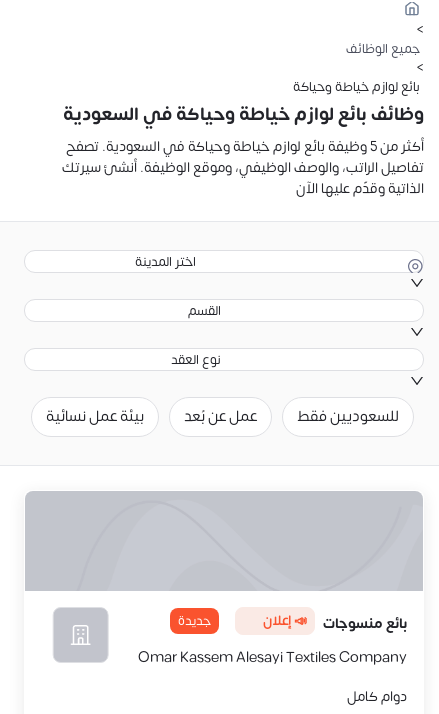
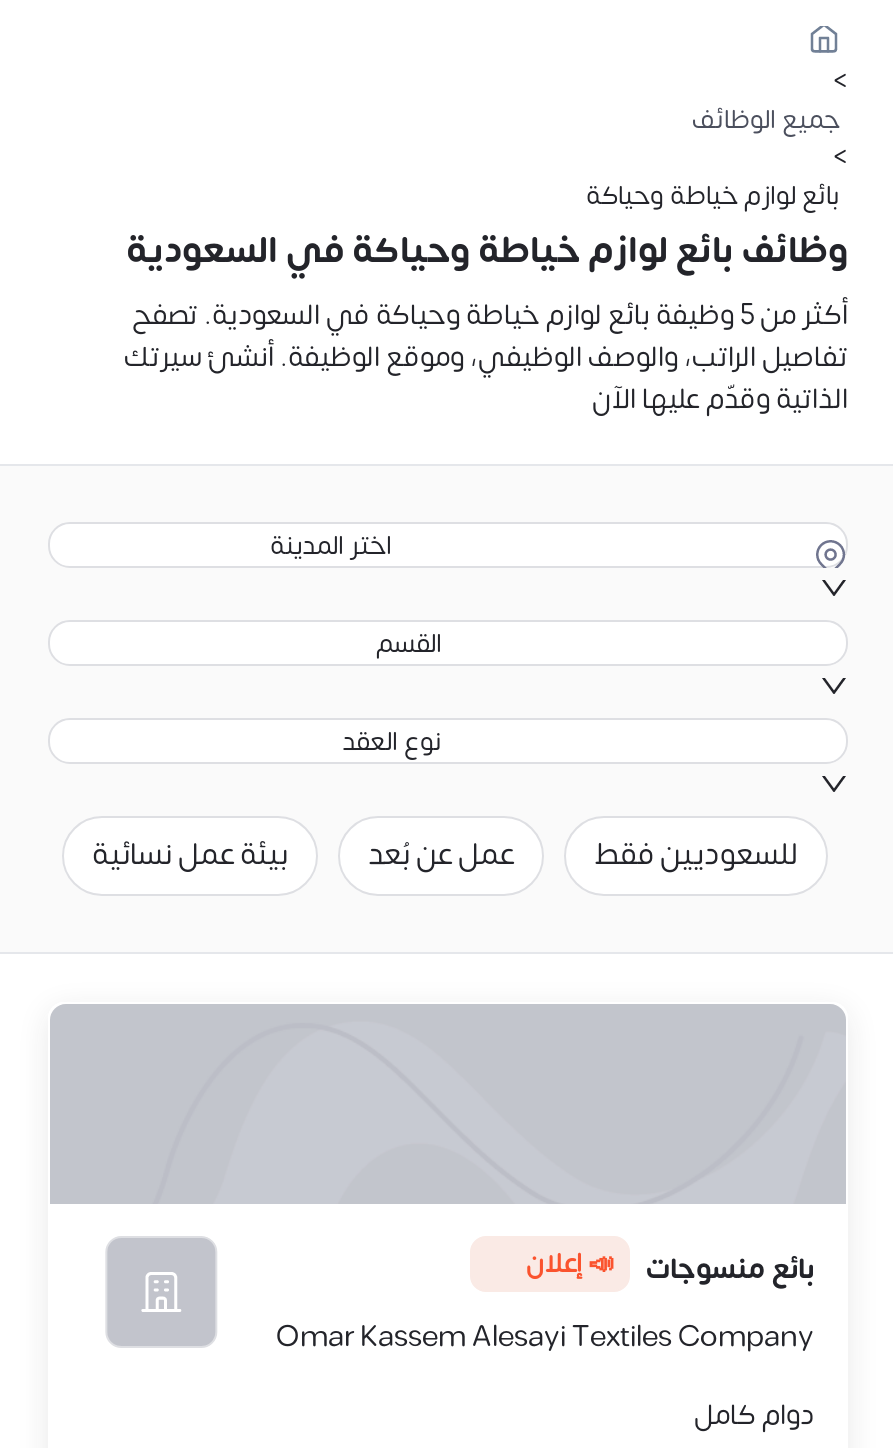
[178,610,211,632] جديدة -> none

